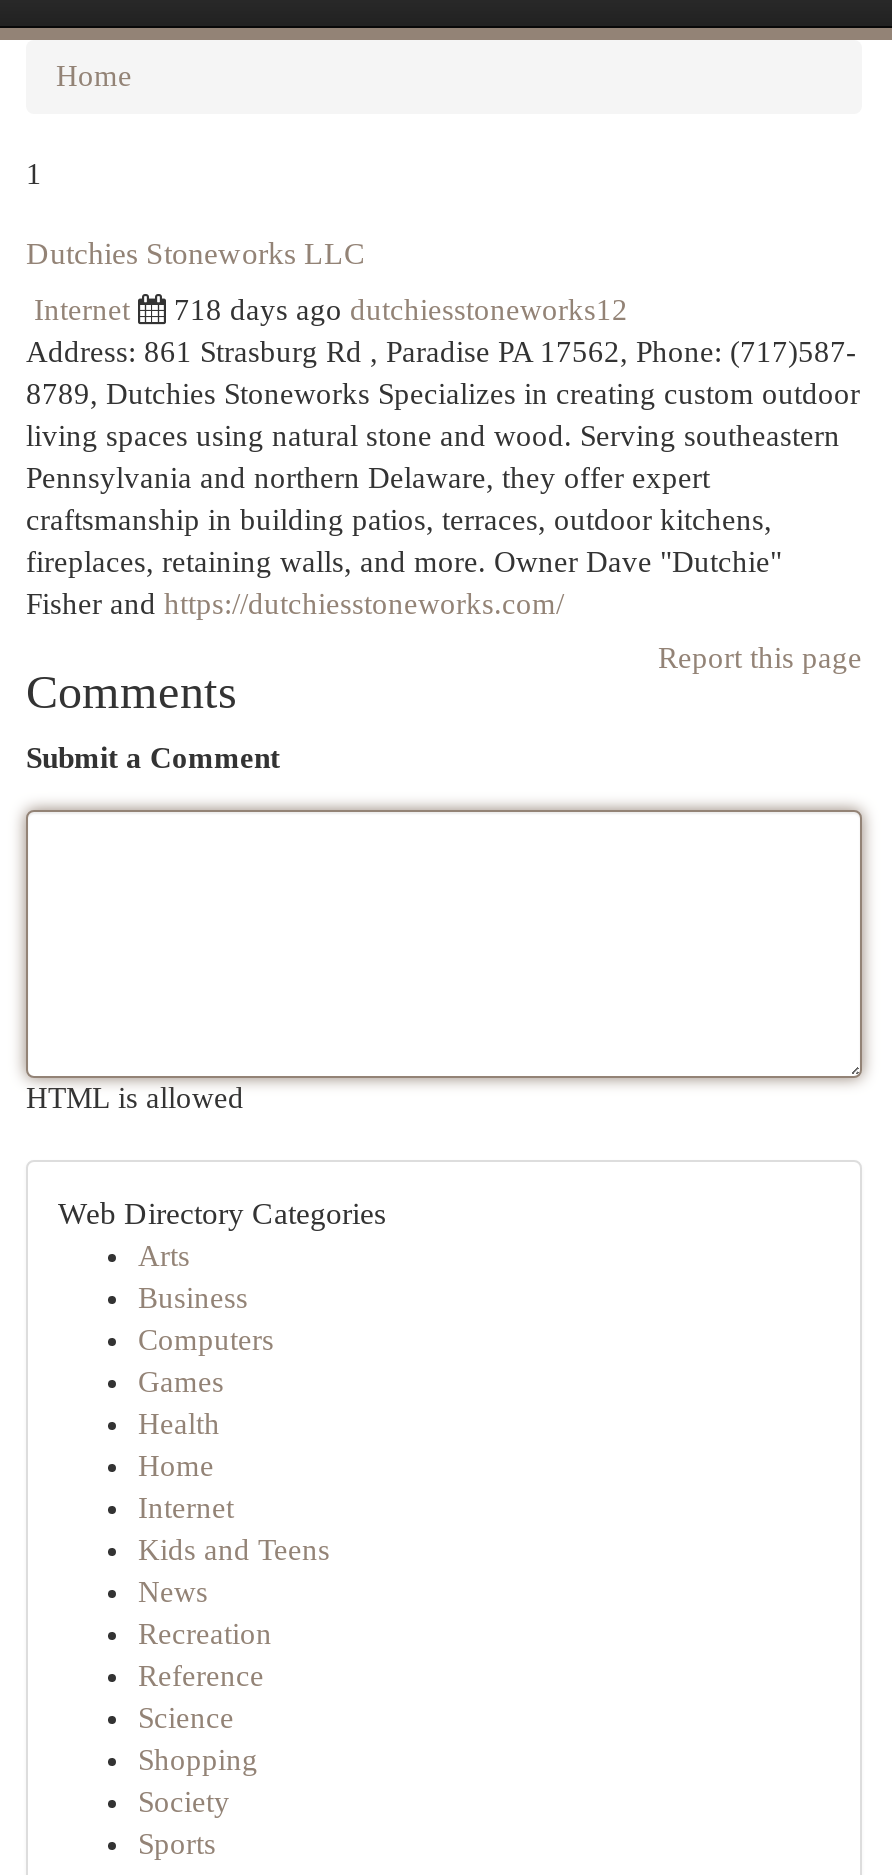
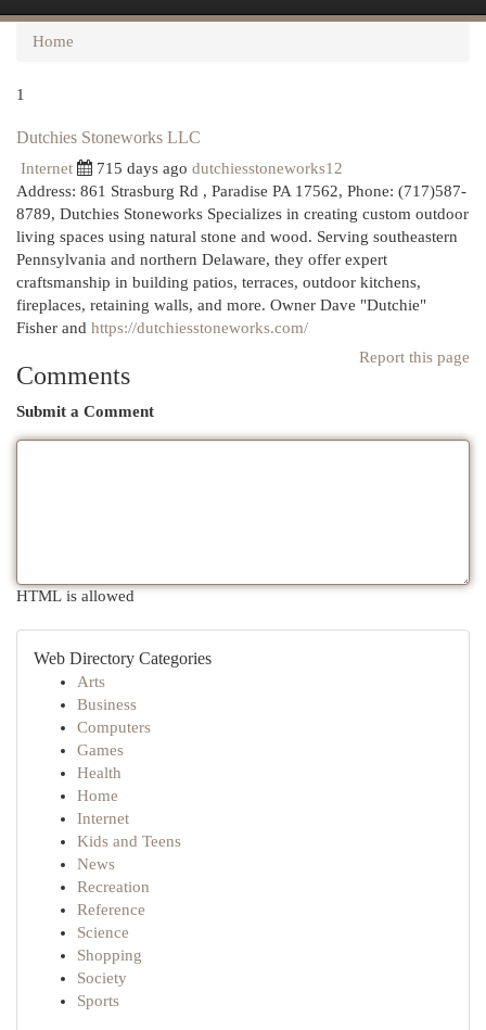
[174,294,628,326] 718 days ago dutchiesstoneworks12 -> [97,160,343,177] 715 days ago dutchiesstoneworks12

